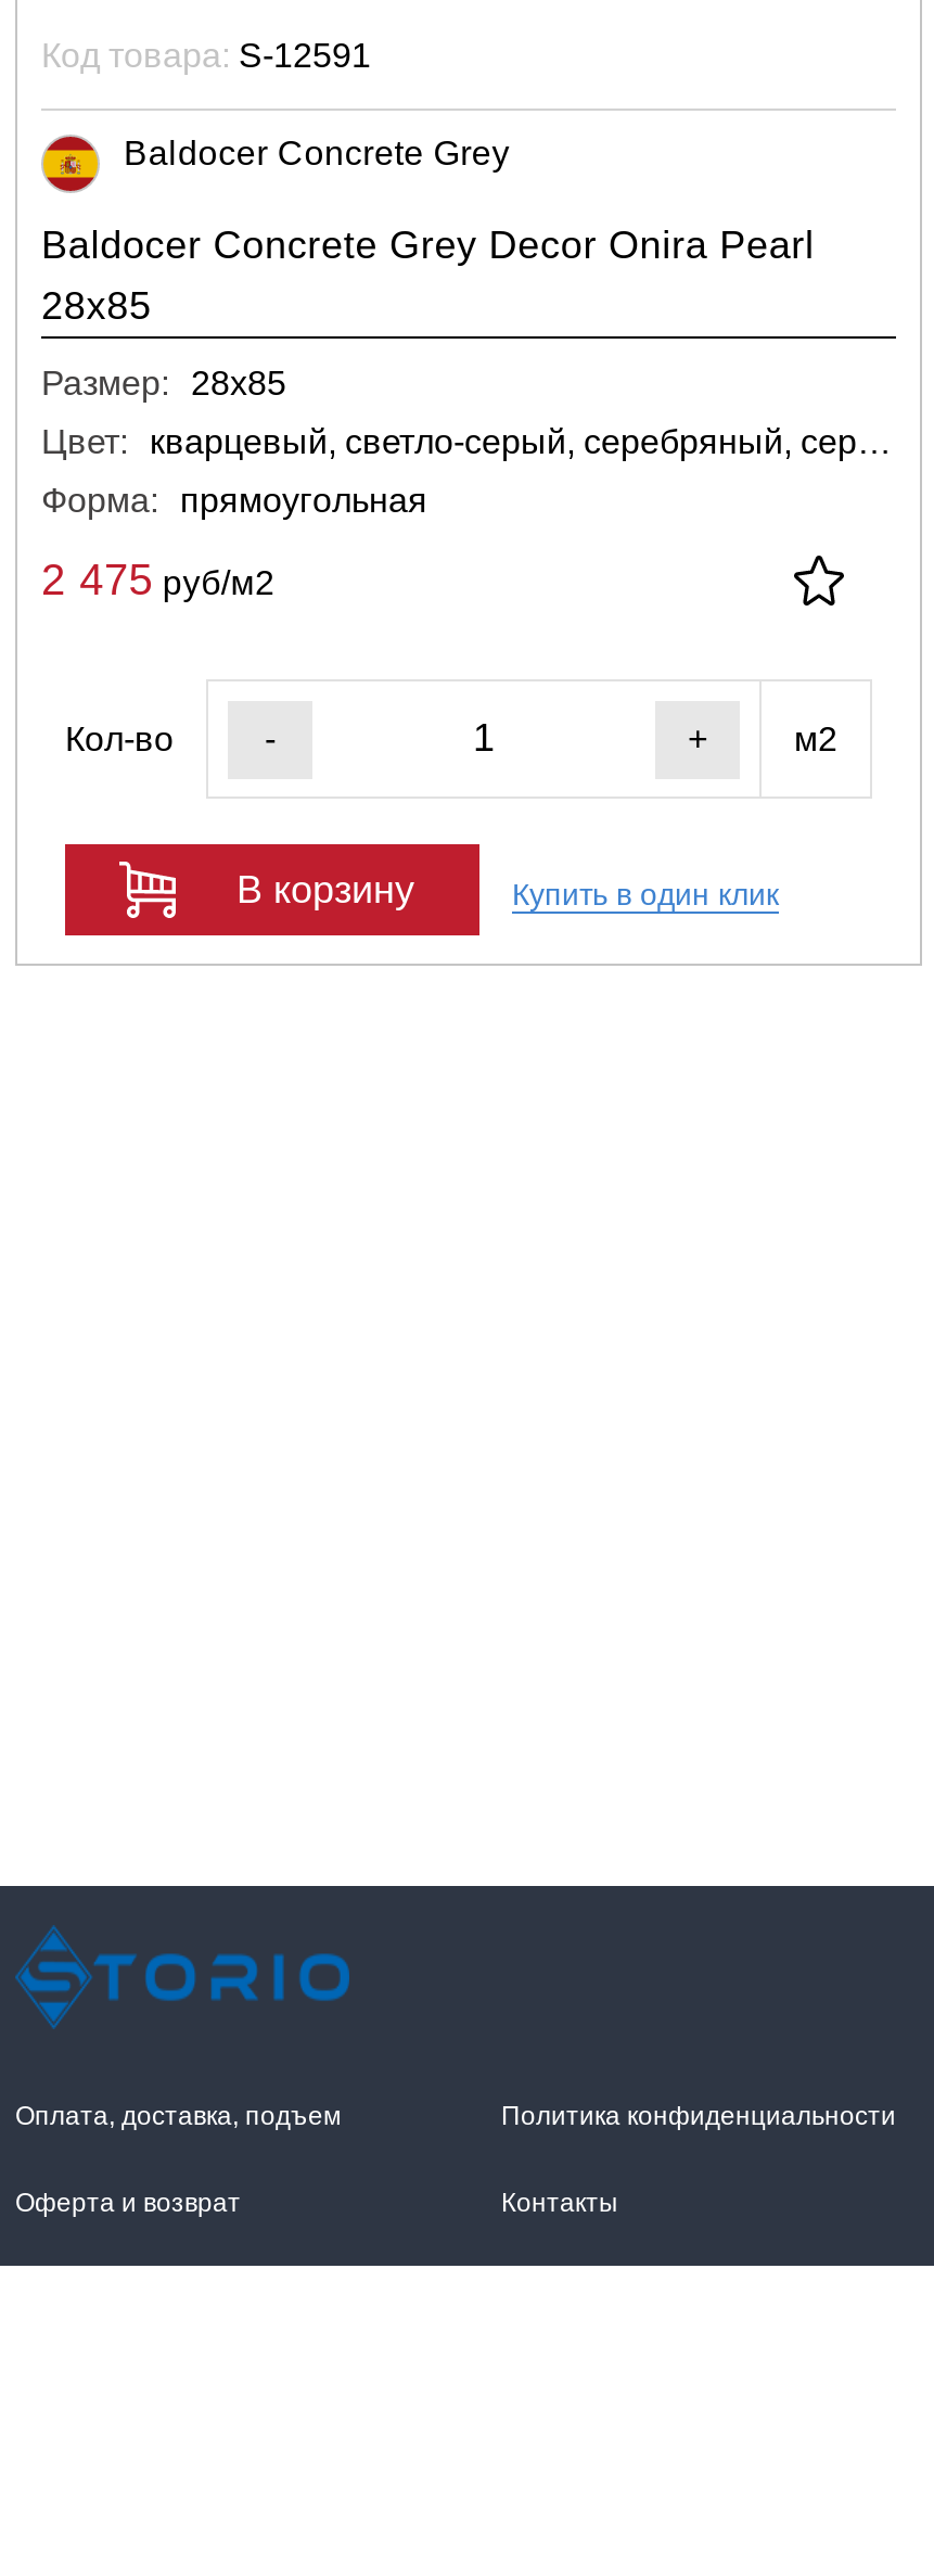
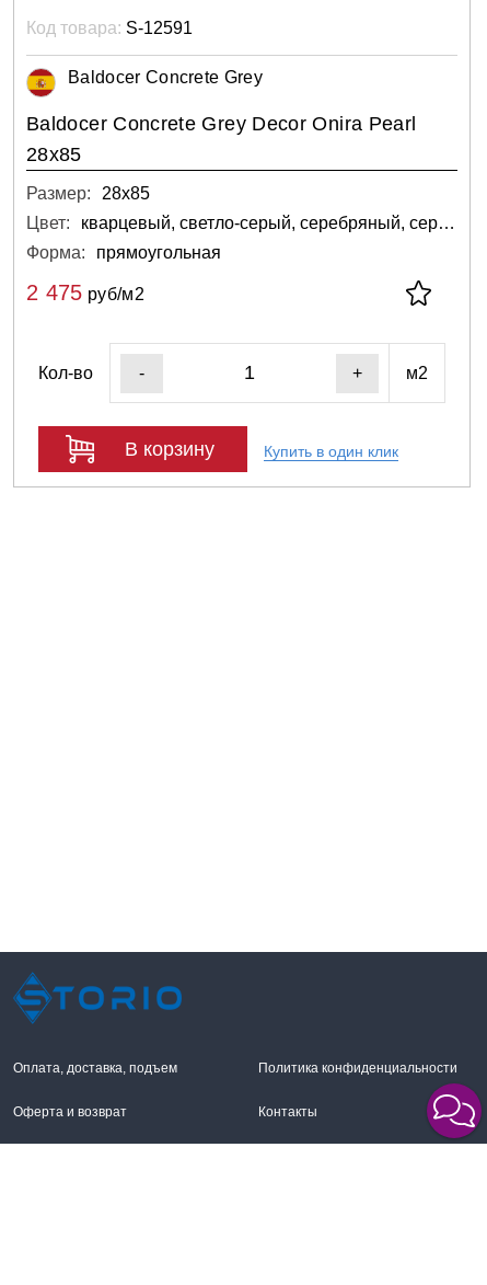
none -> [427,1083,482,1138] [image]

